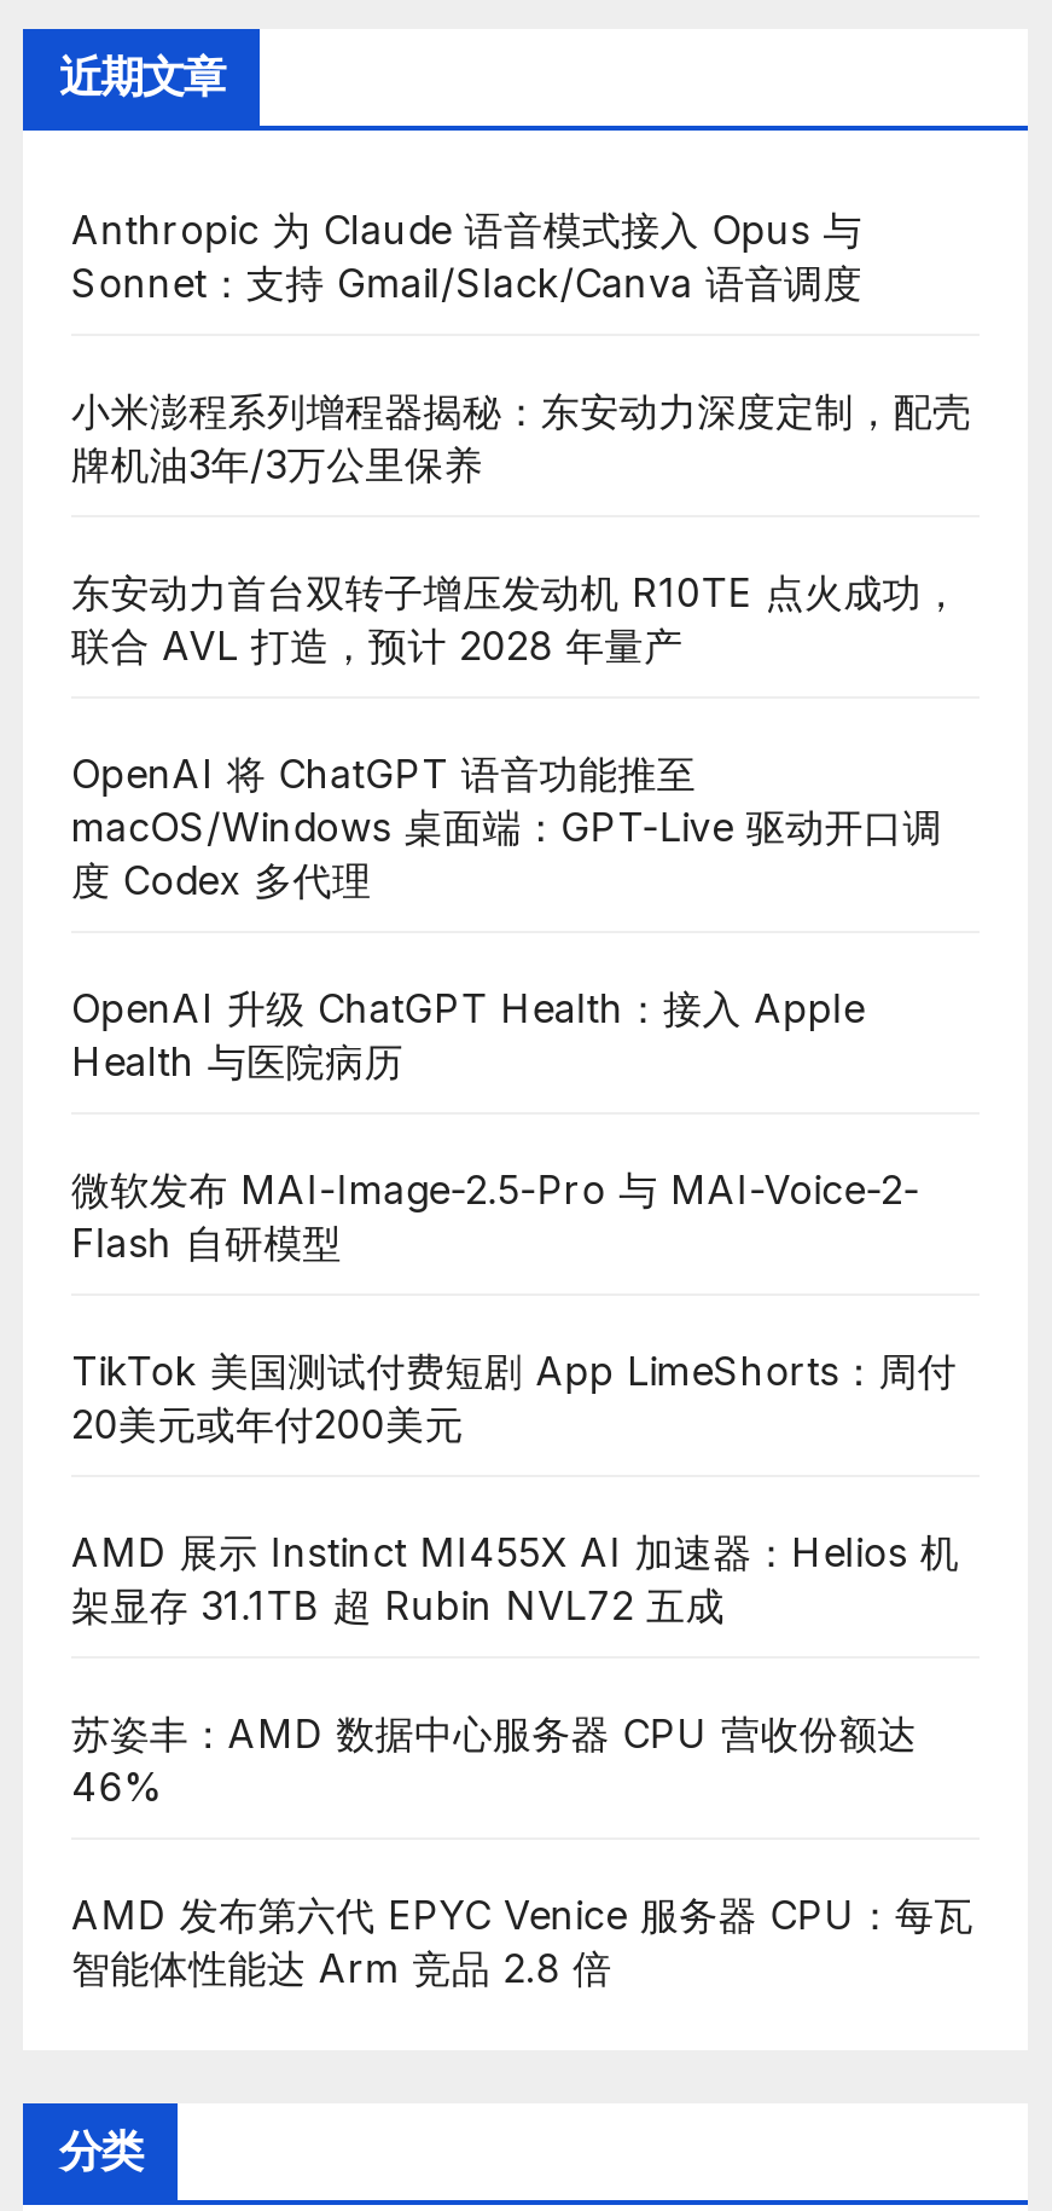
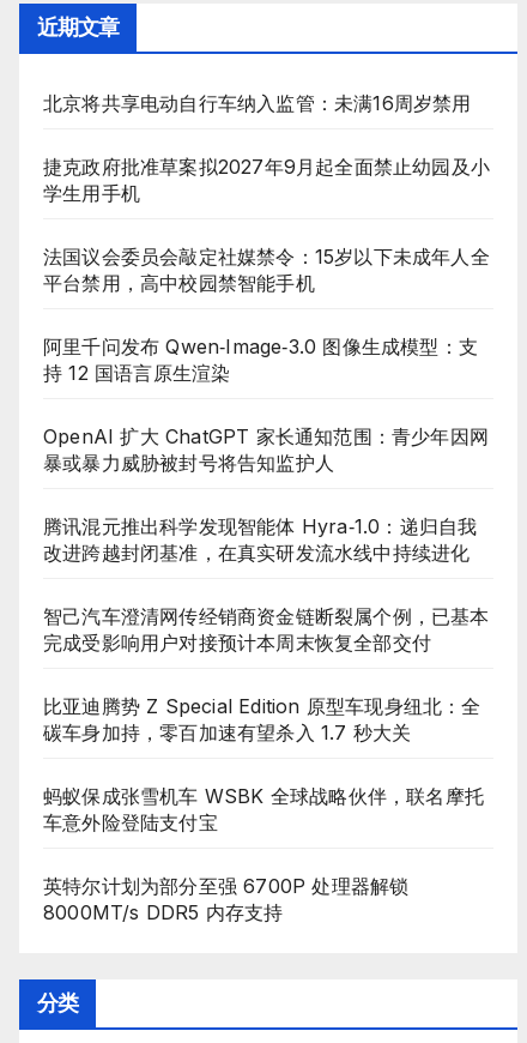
[71,206,862,308] Anthropic 为 Claude 语音模式接入 Opus 与 | Sonnet：支持 Gmail/Slack/Canva 语音调度 -> [43,91,471,115] 北京将共享电动自行车纳入监管：未满16周岁禁用
[71,387,971,489] 小米澎程系列增程器揭秘：东安动力深度定制，配壳 | 牌机油3年/3万公里保养 -> [43,155,490,205] 捷克政府批准草案拟2027年9月起全面禁止幼园及小 | 学生用手机
[71,569,961,670] 东安动力首台双转子增压发动机 R10TE 点火成功， | 联合 AVL 打造，预计 2028 年量产 -> [43,245,490,295] 法国议会委员会敲定社媒禁令：15岁以下未成年人全 | 平台禁用，高中校园禁智能手机
[71,750,942,905] OpenAI 将 ChatGPT 语音功能推至 | macOS/Windows 桌面端：GPT-Live 驱动开口调 | 度 Codex 多代理 -> [43,335,478,385] 阿里千问发布 Qwen‑Image‑3.0 图像生成模型：支 | 持 12 国语言原生渲染
[71,984,865,1086] OpenAI 升级 ChatGPT Health：接入 Apple | Health 与医院病历 -> [43,425,489,475] OpenAI 扩大 ChatGPT 家长通知范围：青少年因网 | 暴或暴力威胁被封号将告知监护人
[71,1166,920,1267] 微软发布 MAI-Image-2.5-Pro 与 MAI-Voice-2- | Flash 自研模型 -> [43,515,477,565] 腾讯混元推出科学发现智能体 Hyra‑1.0：递归自我 | 改进跨越封闭基准，在真实研发流水线中持续进化
[71,1347,957,1449] TikTok 美国测试付费短剧 App LimeShorts：周付 | 20美元或年付200美元 -> [43,604,489,655] 智己汽车澄清网传经销商资金链断裂属个例，已基本 | 完成受影响用户对接预计本周末恢复全部交付
[71,1528,959,1630] AMD 展示 Instinct MI455X AI 加速器：Helios 机 | 架显存 31.1TB 超 Rubin NVL72 五成 -> [43,694,481,745] 比亚迪腾势 Z Special Edition 原型车现身纽北：全 | 碳车身加持，零百加速有望杀入 1.7 秒大关
[71,1710,917,1811] 苏姿丰：AMD 数据中心服务器 CPU 营收份额达 | 46% -> [43,784,484,835] 蚂蚁保成张雪机车 WSBK 全球战略伙伴，联名摩托 | 车意外险登陆支付宝
[71,1891,973,1993] AMD 发布第六代 EPYC Venice 服务器 CPU：每瓦 | 智能体性能达 Arm 竞品 2.8 倍 -> [43,874,409,925] 英特尔计划为部分至强 6700P 处理器解锁 | 8000MT/s DDR5 内存支持

